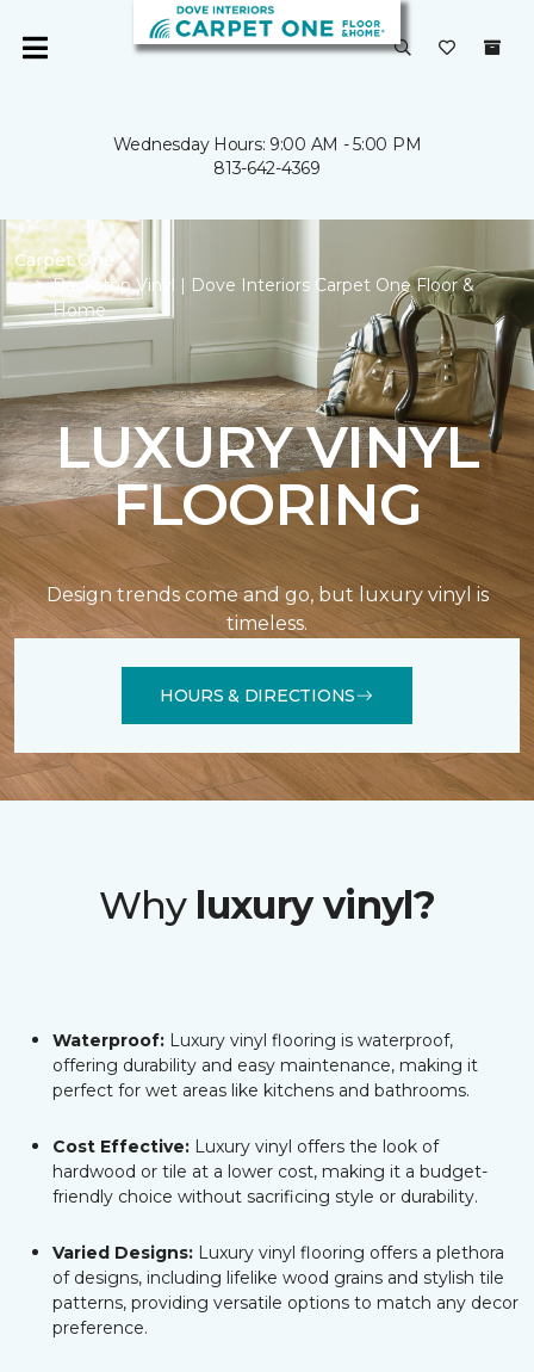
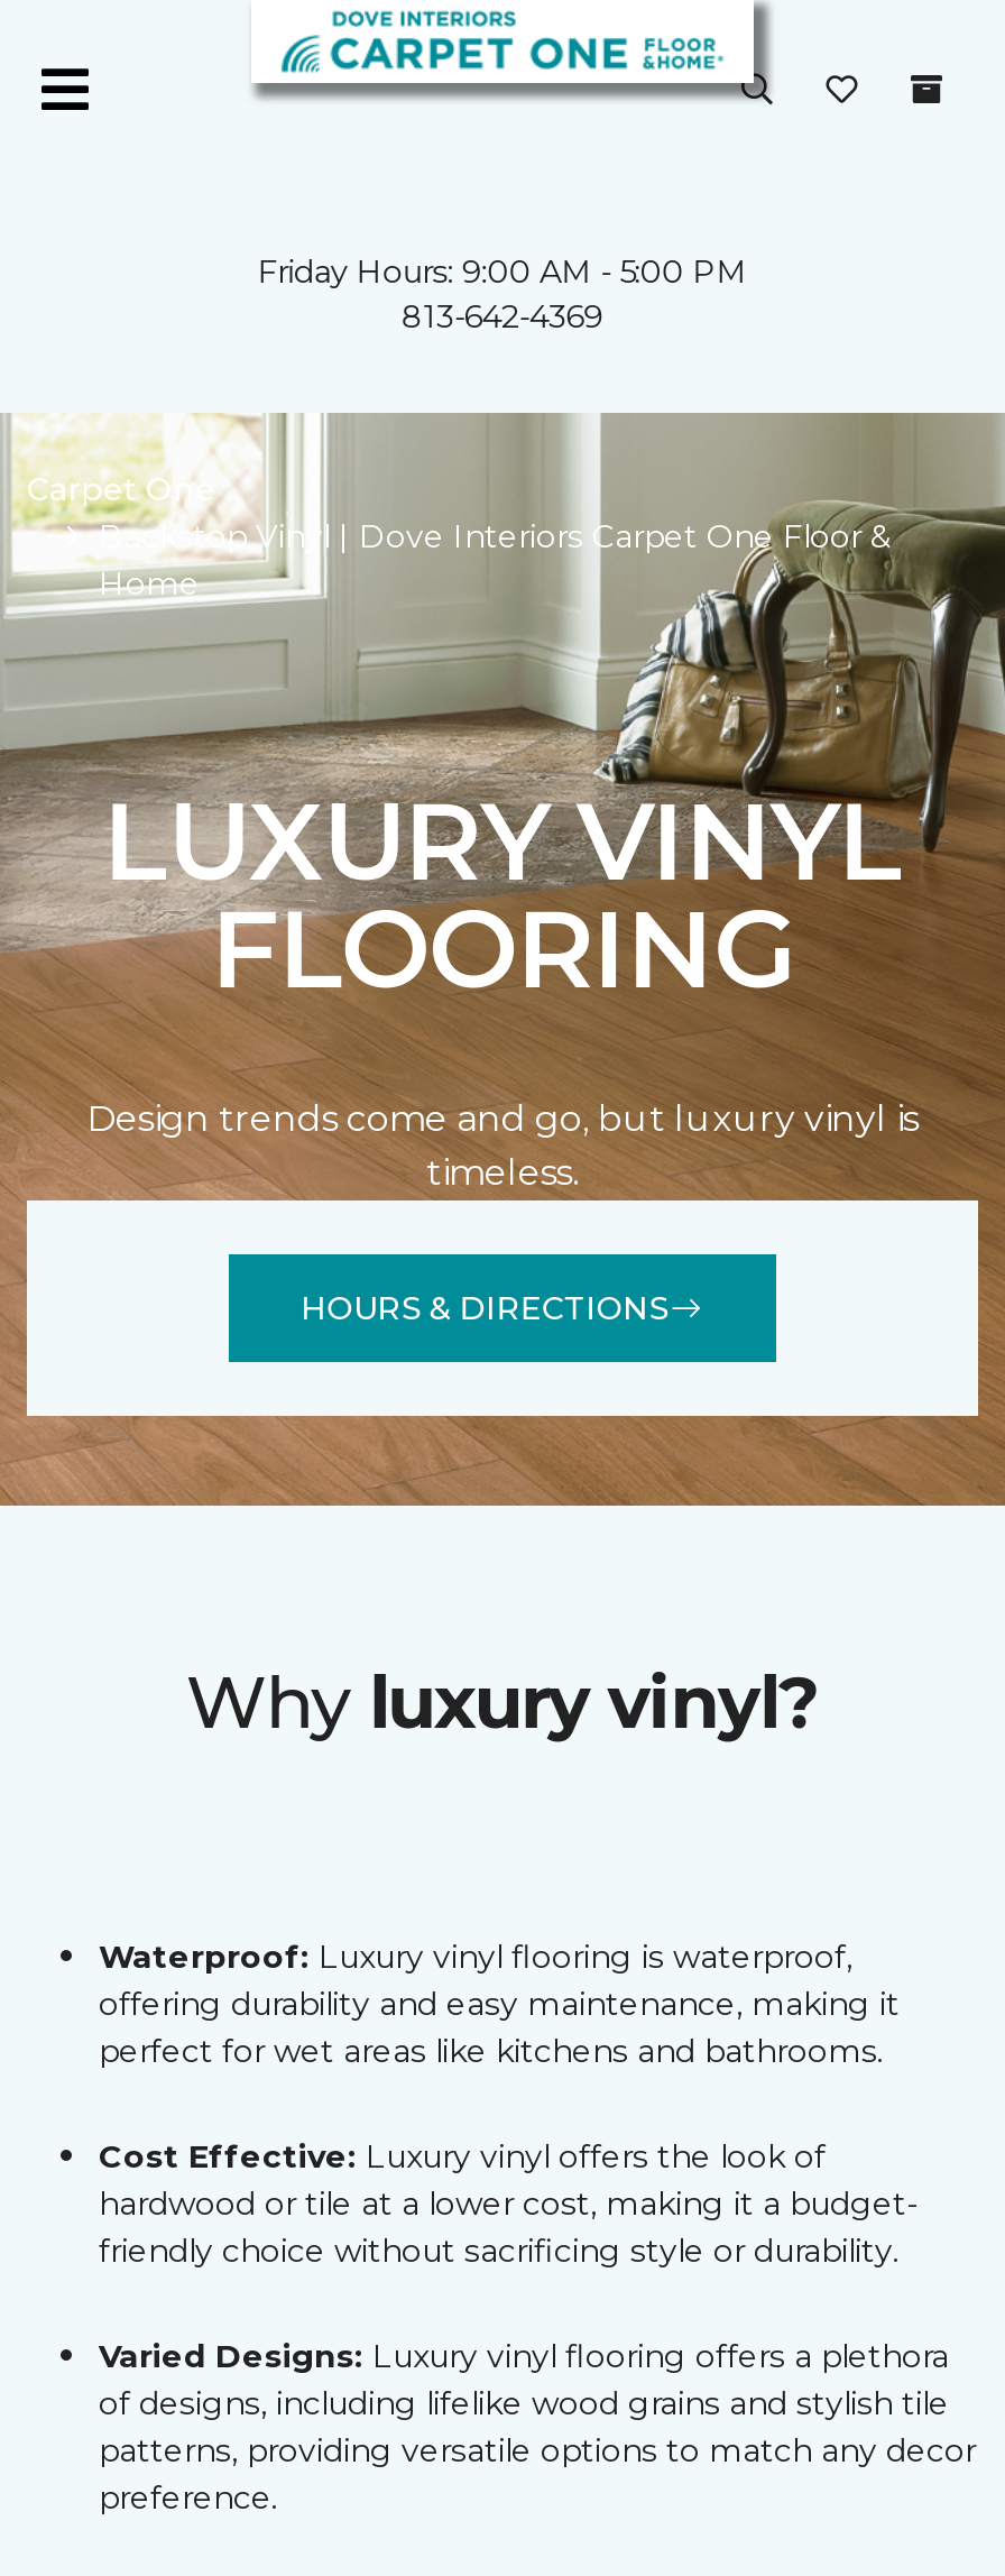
[113,134,421,155] Wednesday Hours: 9:00 AM - 5:00 PM -> [258,251,747,292] Friday Hours: 9:00 AM - 5:00 PM

